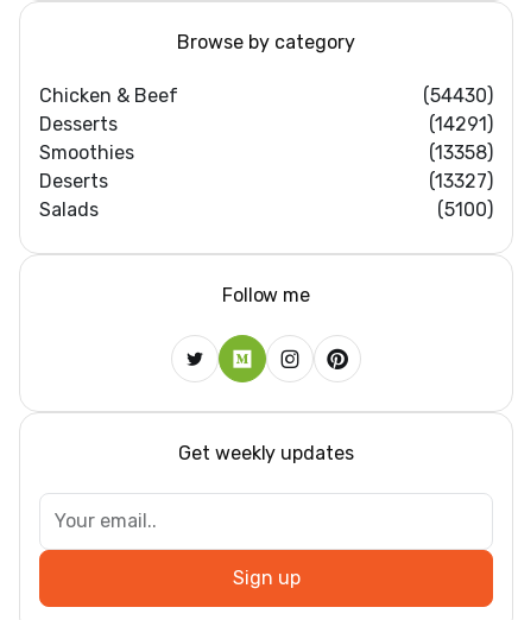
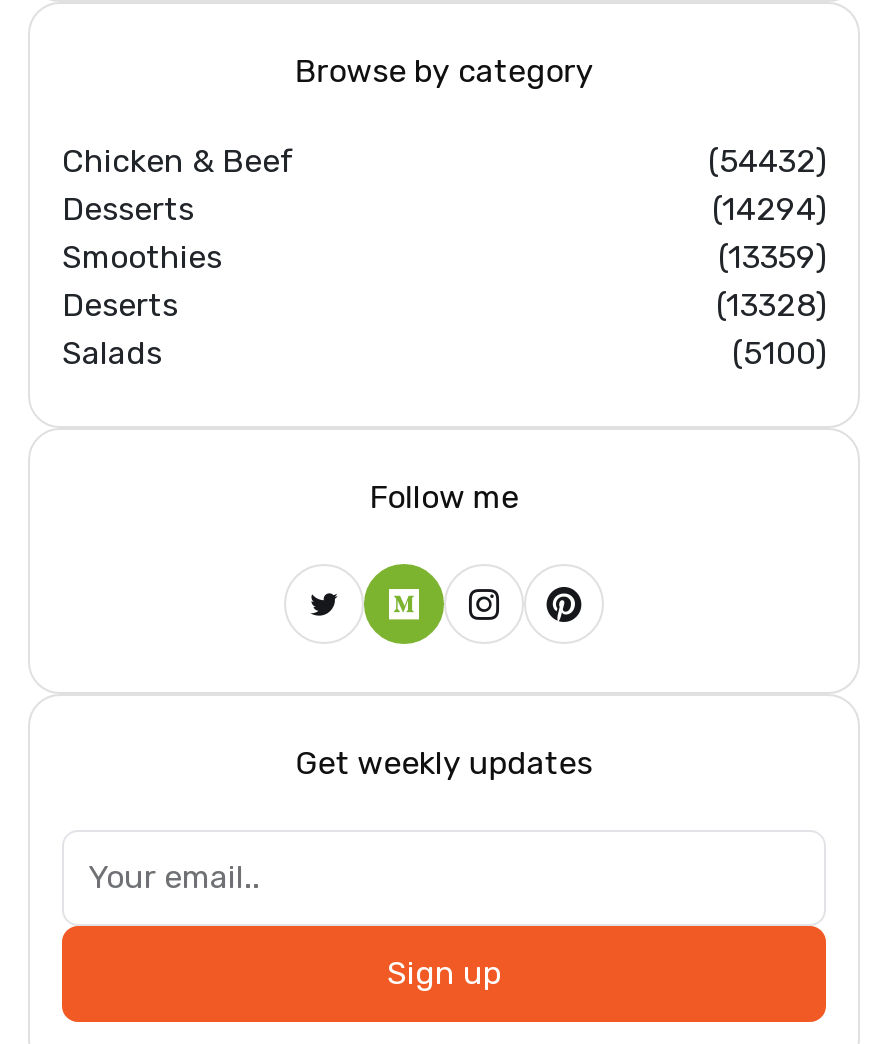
[423,85,493,107] (54430) -> [708,143,826,181] (54432)
[429,113,493,136] (14291) -> [712,191,826,229] (14294)
[429,142,493,164] (13358) -> [718,239,826,277] (13359)
[429,170,493,193] (13327) -> [716,287,826,325] (13328)

